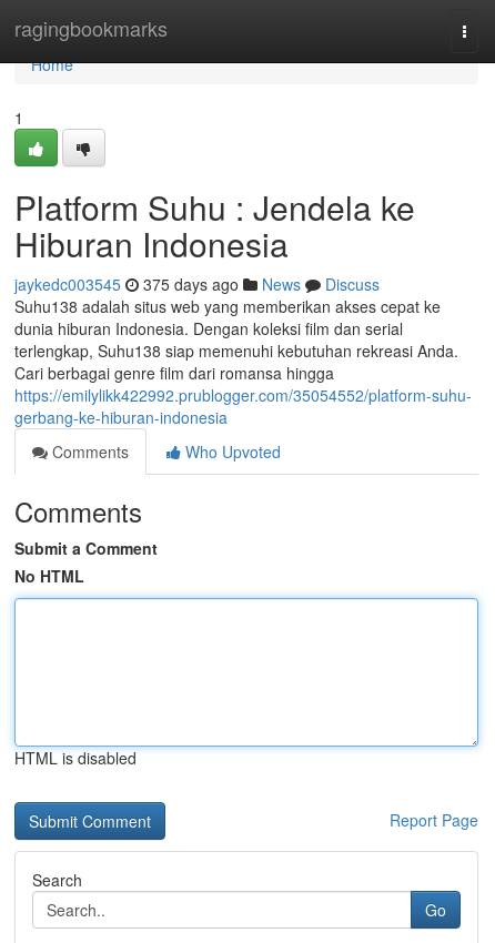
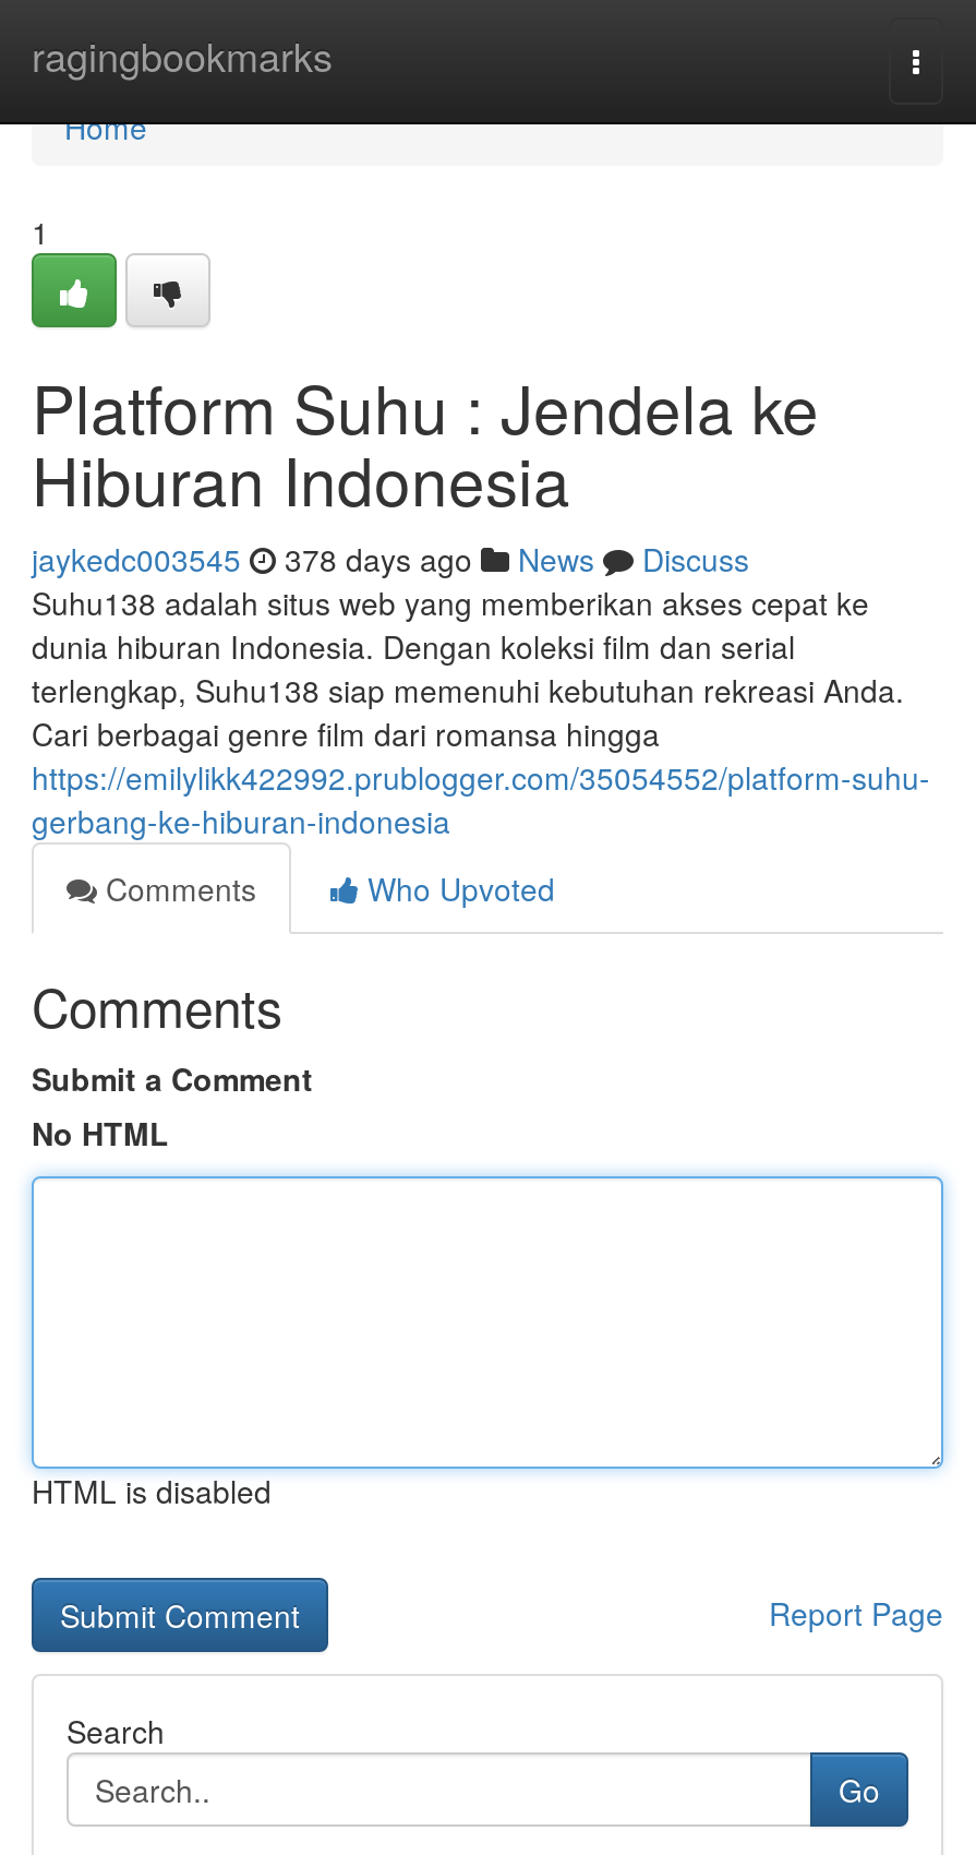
[14,273,380,295] jaykedc003545 375 days ago News Discuss -> [32,537,749,581] jaykedc003545 378 days ago News Discuss

